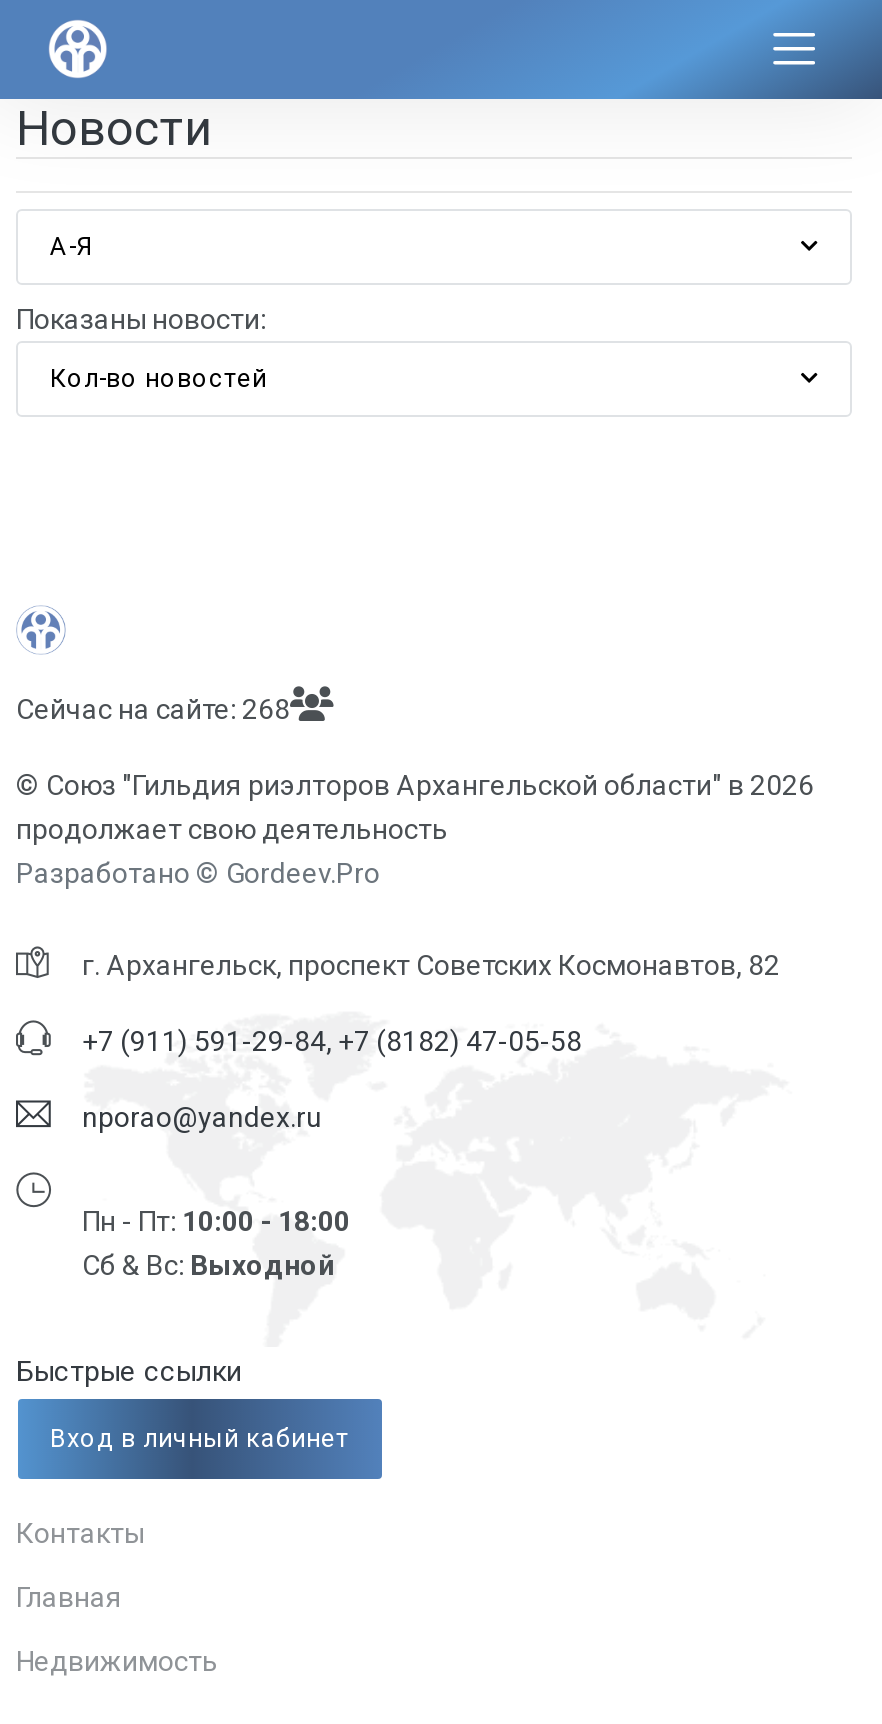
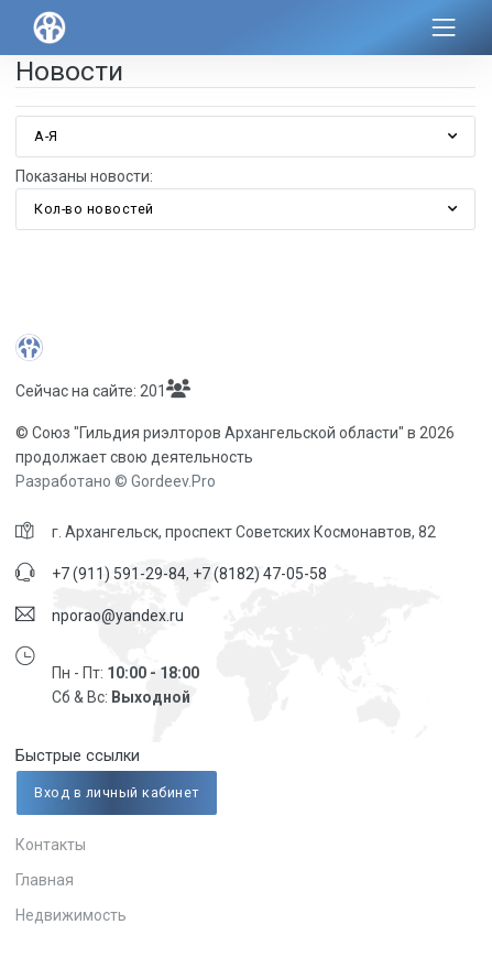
[16,693,290,725] Сейчас на сайте: 268 -> [15,382,166,400] Сейчас на сайте: 201

